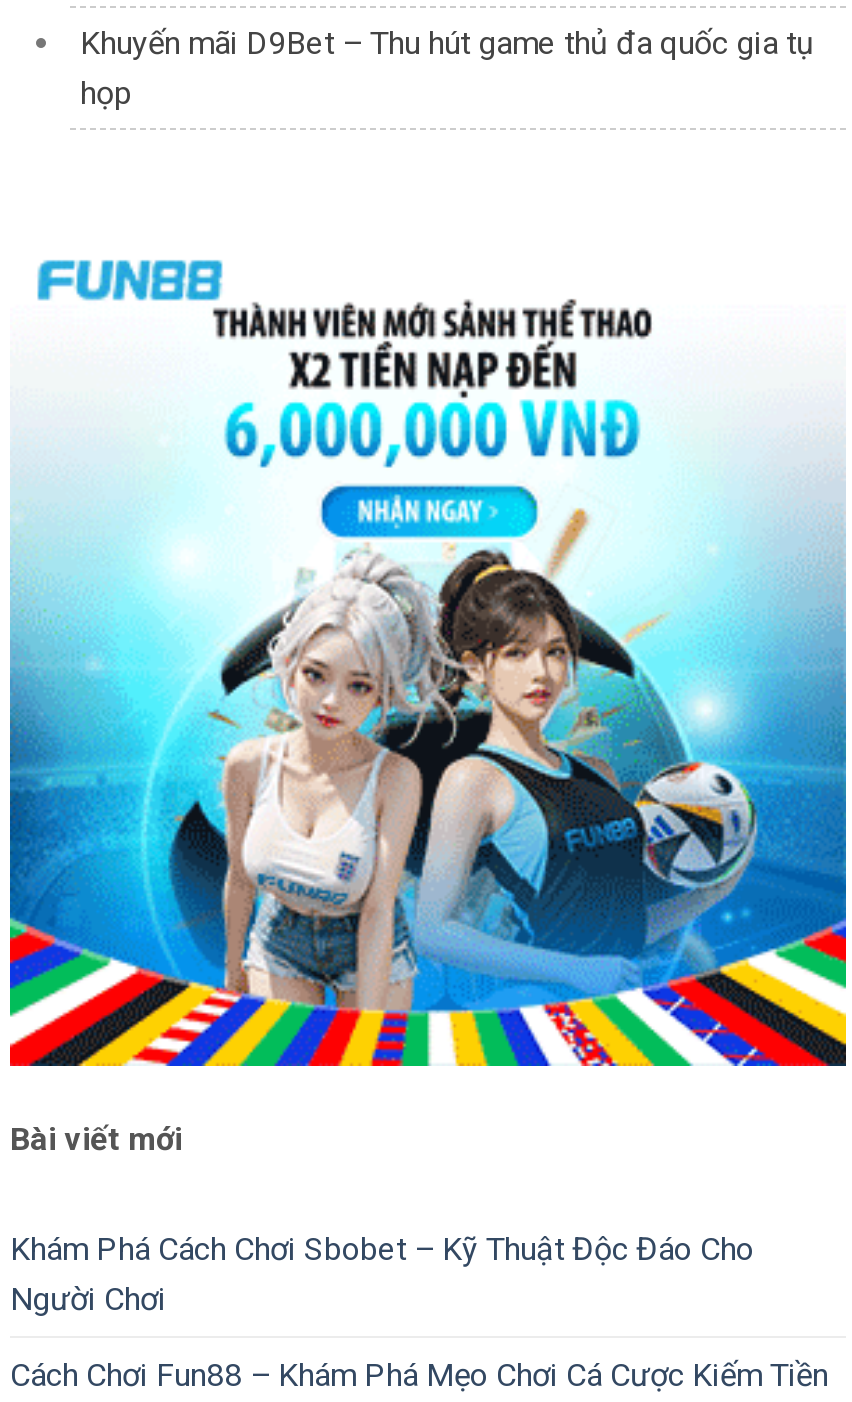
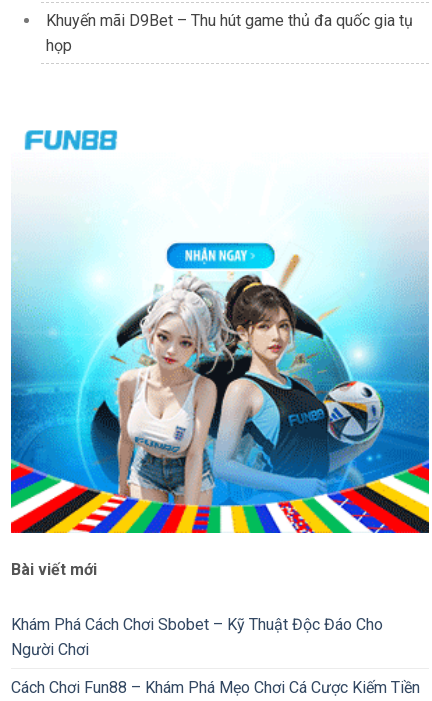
[212,298,654,470] [image] -> none

